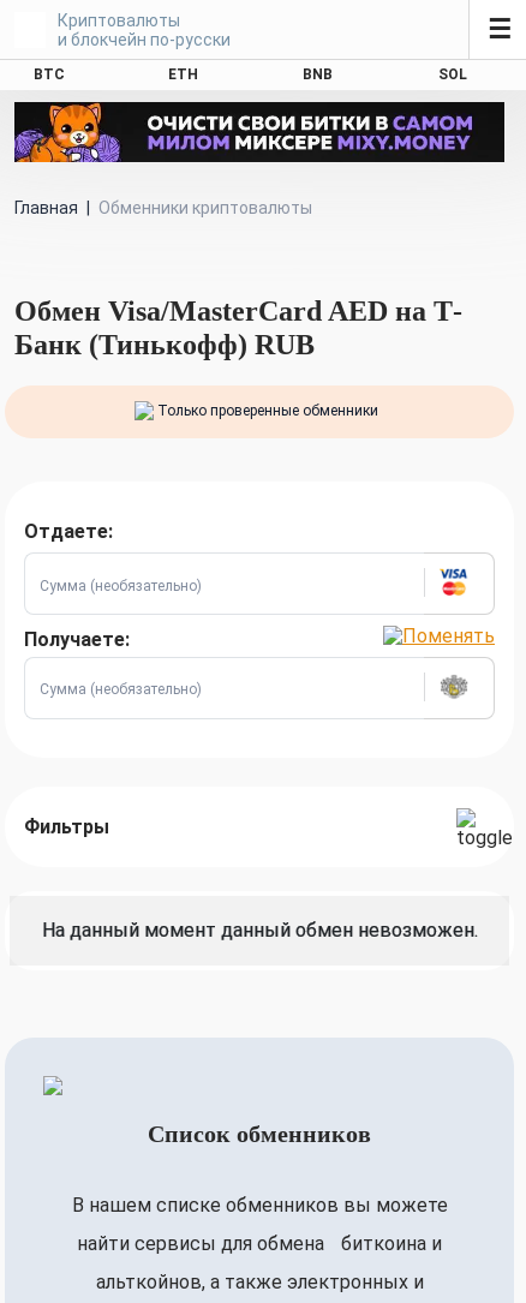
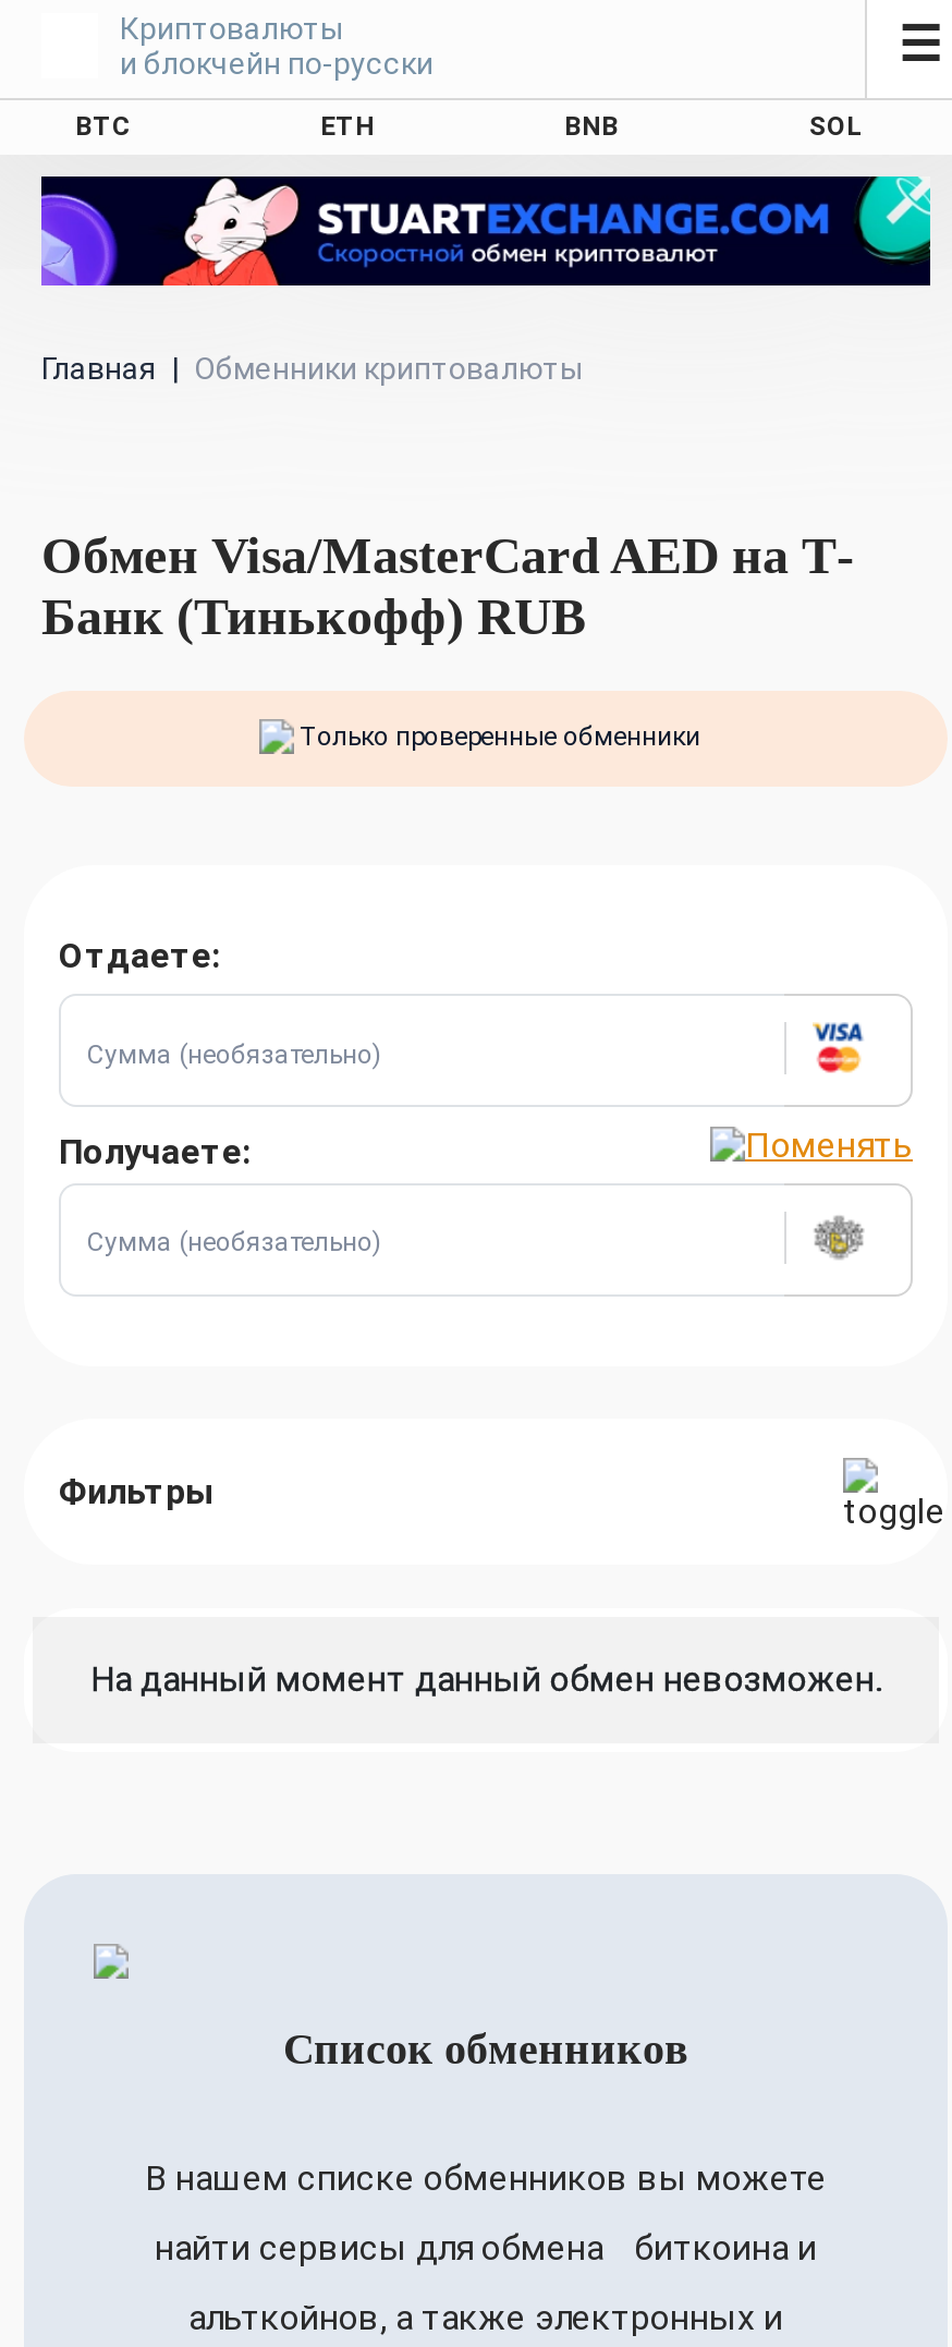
[13,101,506,163] [image] -> [39,174,932,288] [image]

